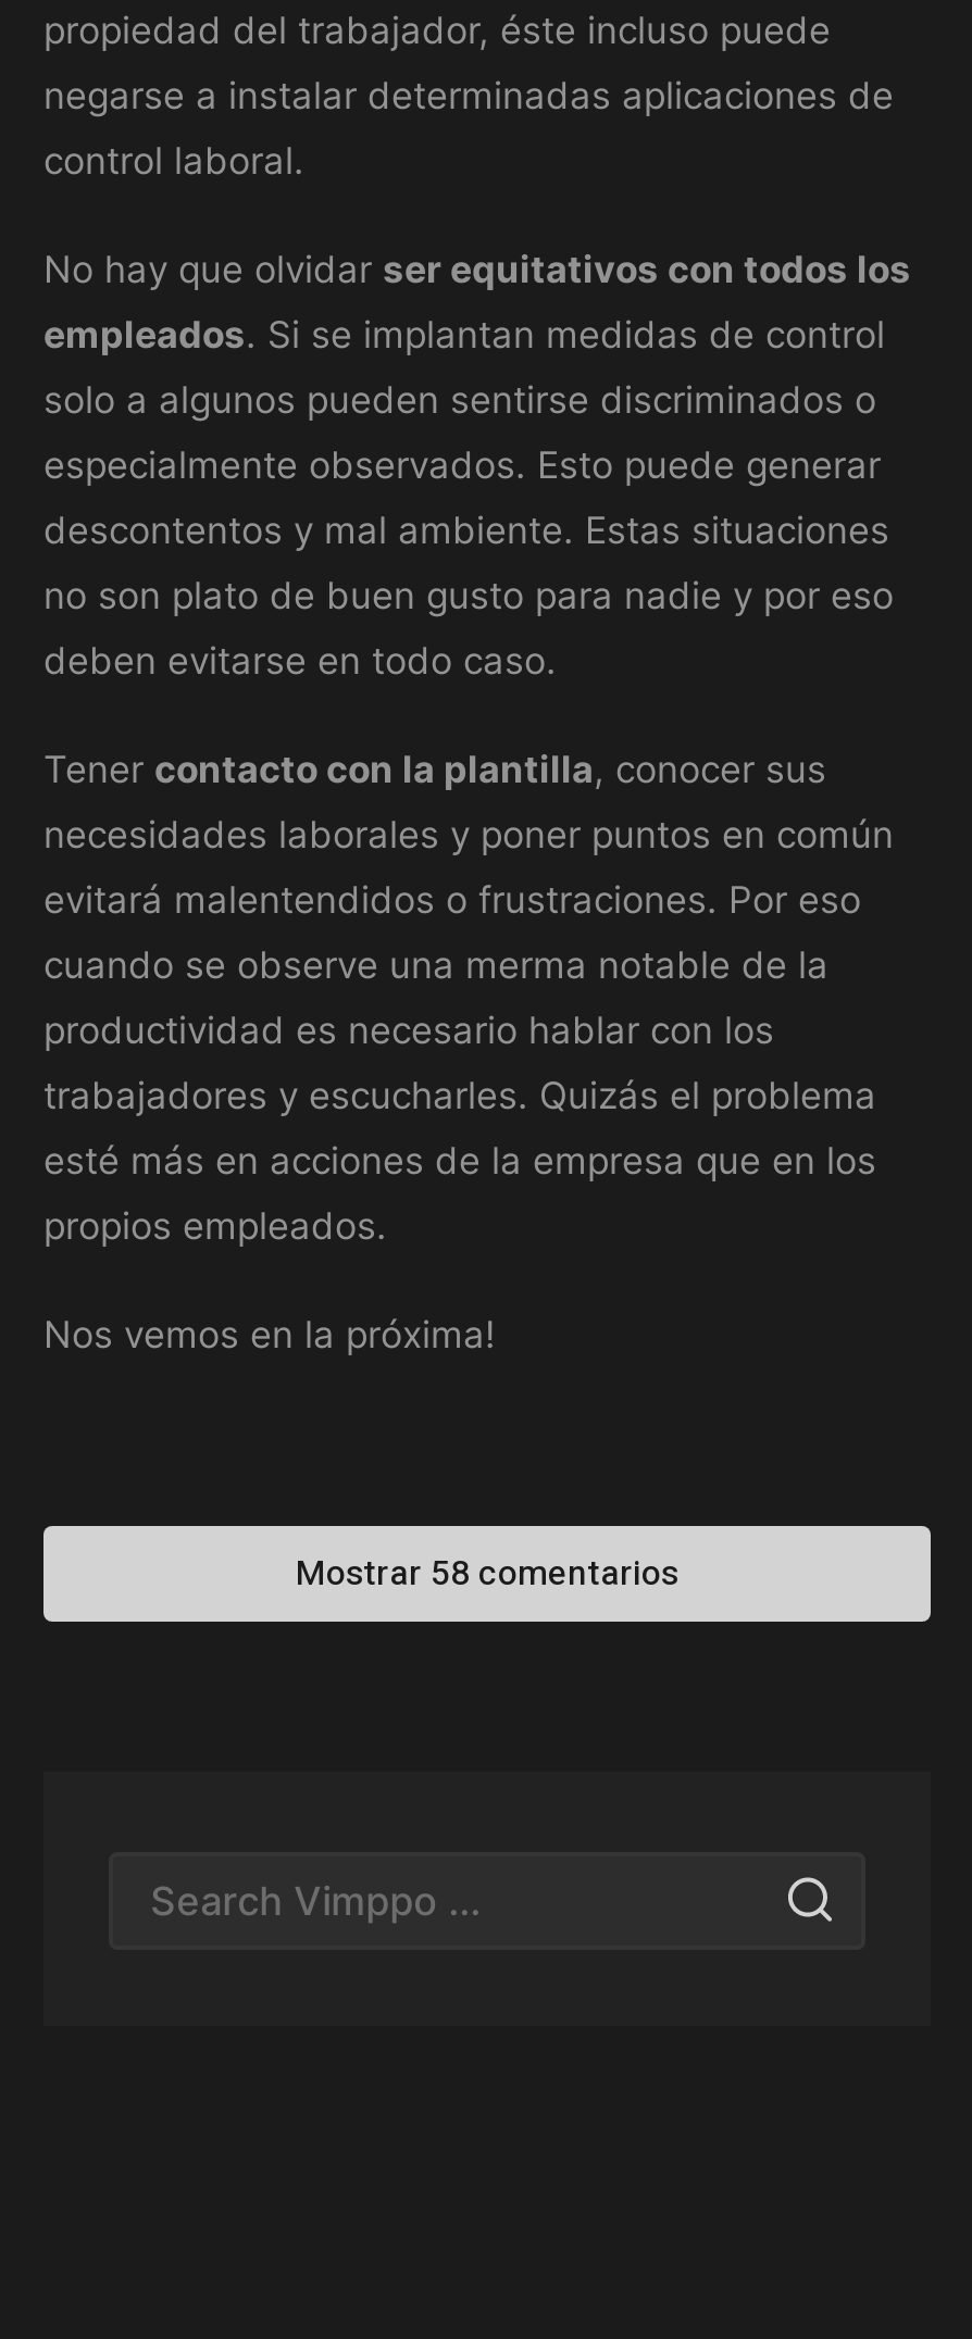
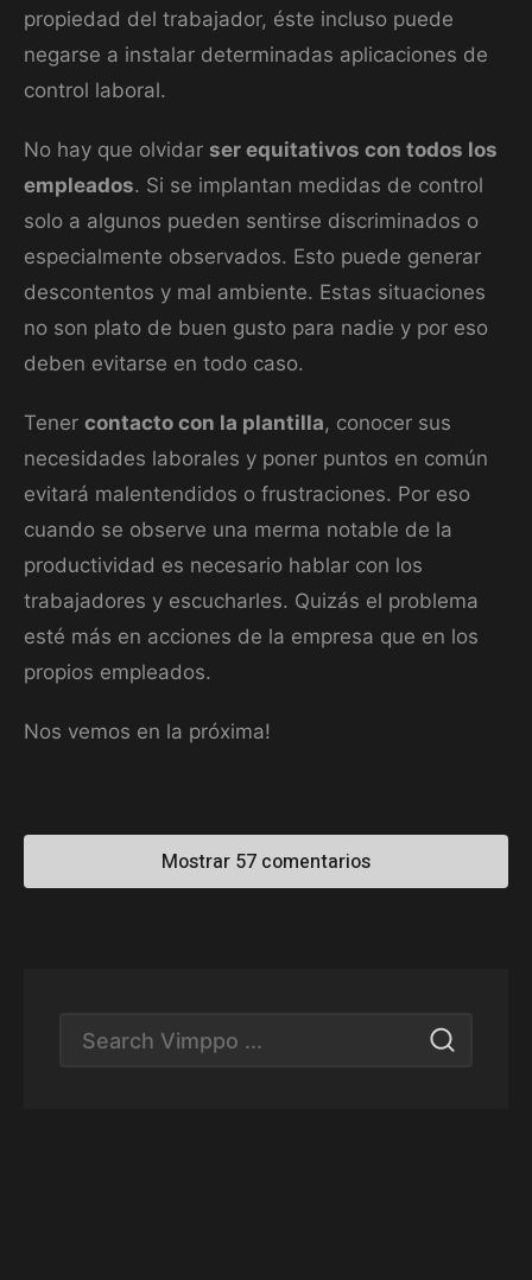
[296,1548,678,1600] Mostrar 58 comentarios -> [161,848,370,876] Mostrar 57 comentarios

